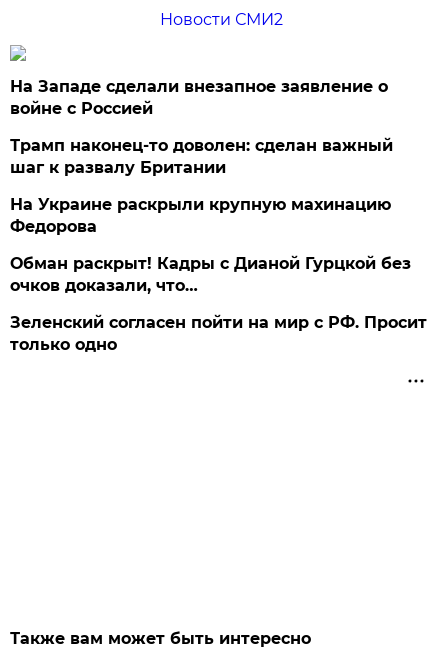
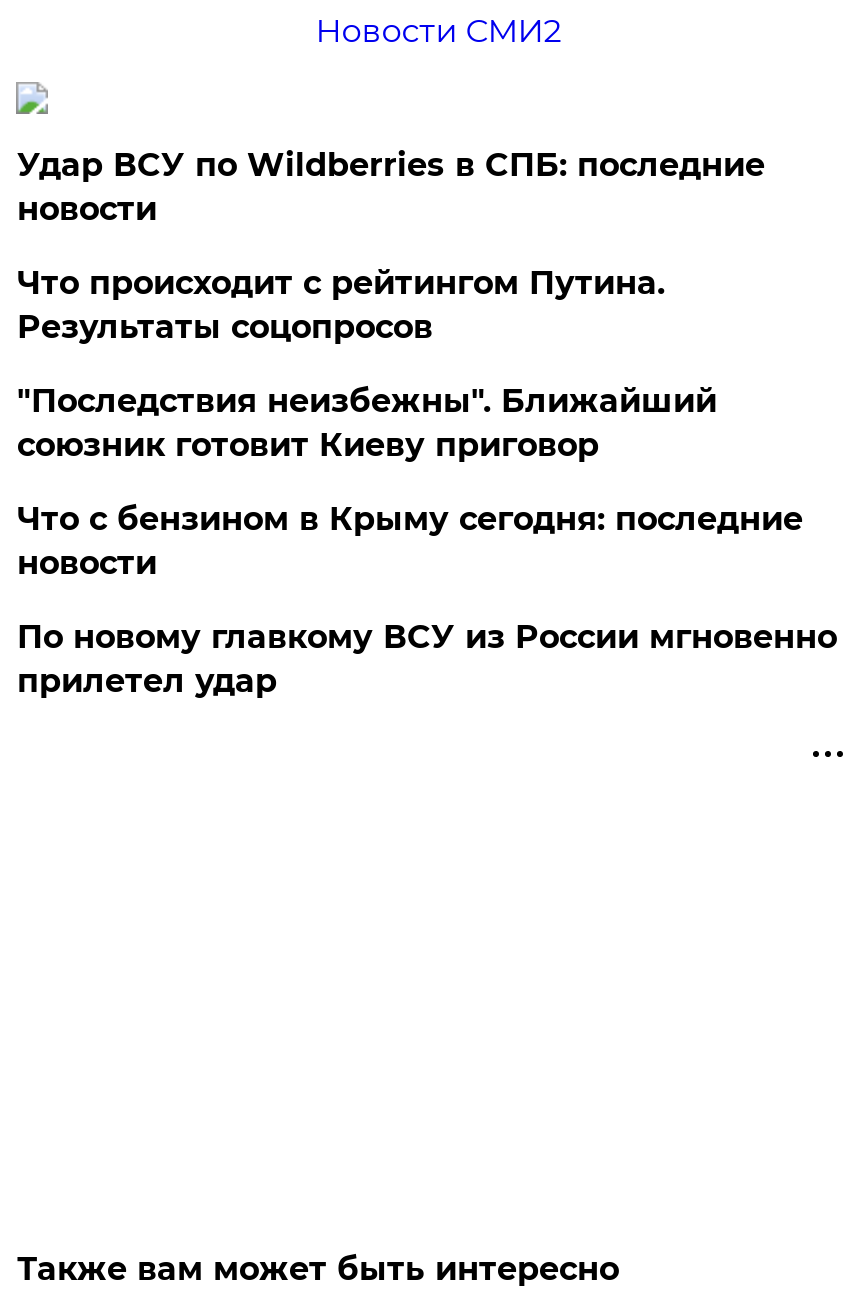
[10,77,388,118] На Западе сделали внезапное заявление о | войне с Россией -> [17,147,765,229] Удар ВСУ по Wildberries в СПБ: последние | новости
[10,136,393,177] Трамп наконец-то доволен: сделан важный | шаг к развалу Британии -> [17,265,665,347] Что происходит с рейтингом Путина. | Результаты соцопросов
[10,195,391,236] На Украине раскрыли крупную махинацию | Федорова -> [17,383,717,465] "Последствия неизбежны". Ближайший | союзник готовит Киеву приговор
[10,254,411,295] Обман раскрыт! Кадры с Дианой Гурцкой без | очков доказали, что… -> [17,501,803,583] Что с бензином в Крыму сегодня: последние | новости
[10,313,427,354] Зеленский согласен пойти на мир с РФ. Просит | только одно -> [17,619,837,701] По новому главкому ВСУ из России мгновенно | прилетел удар

